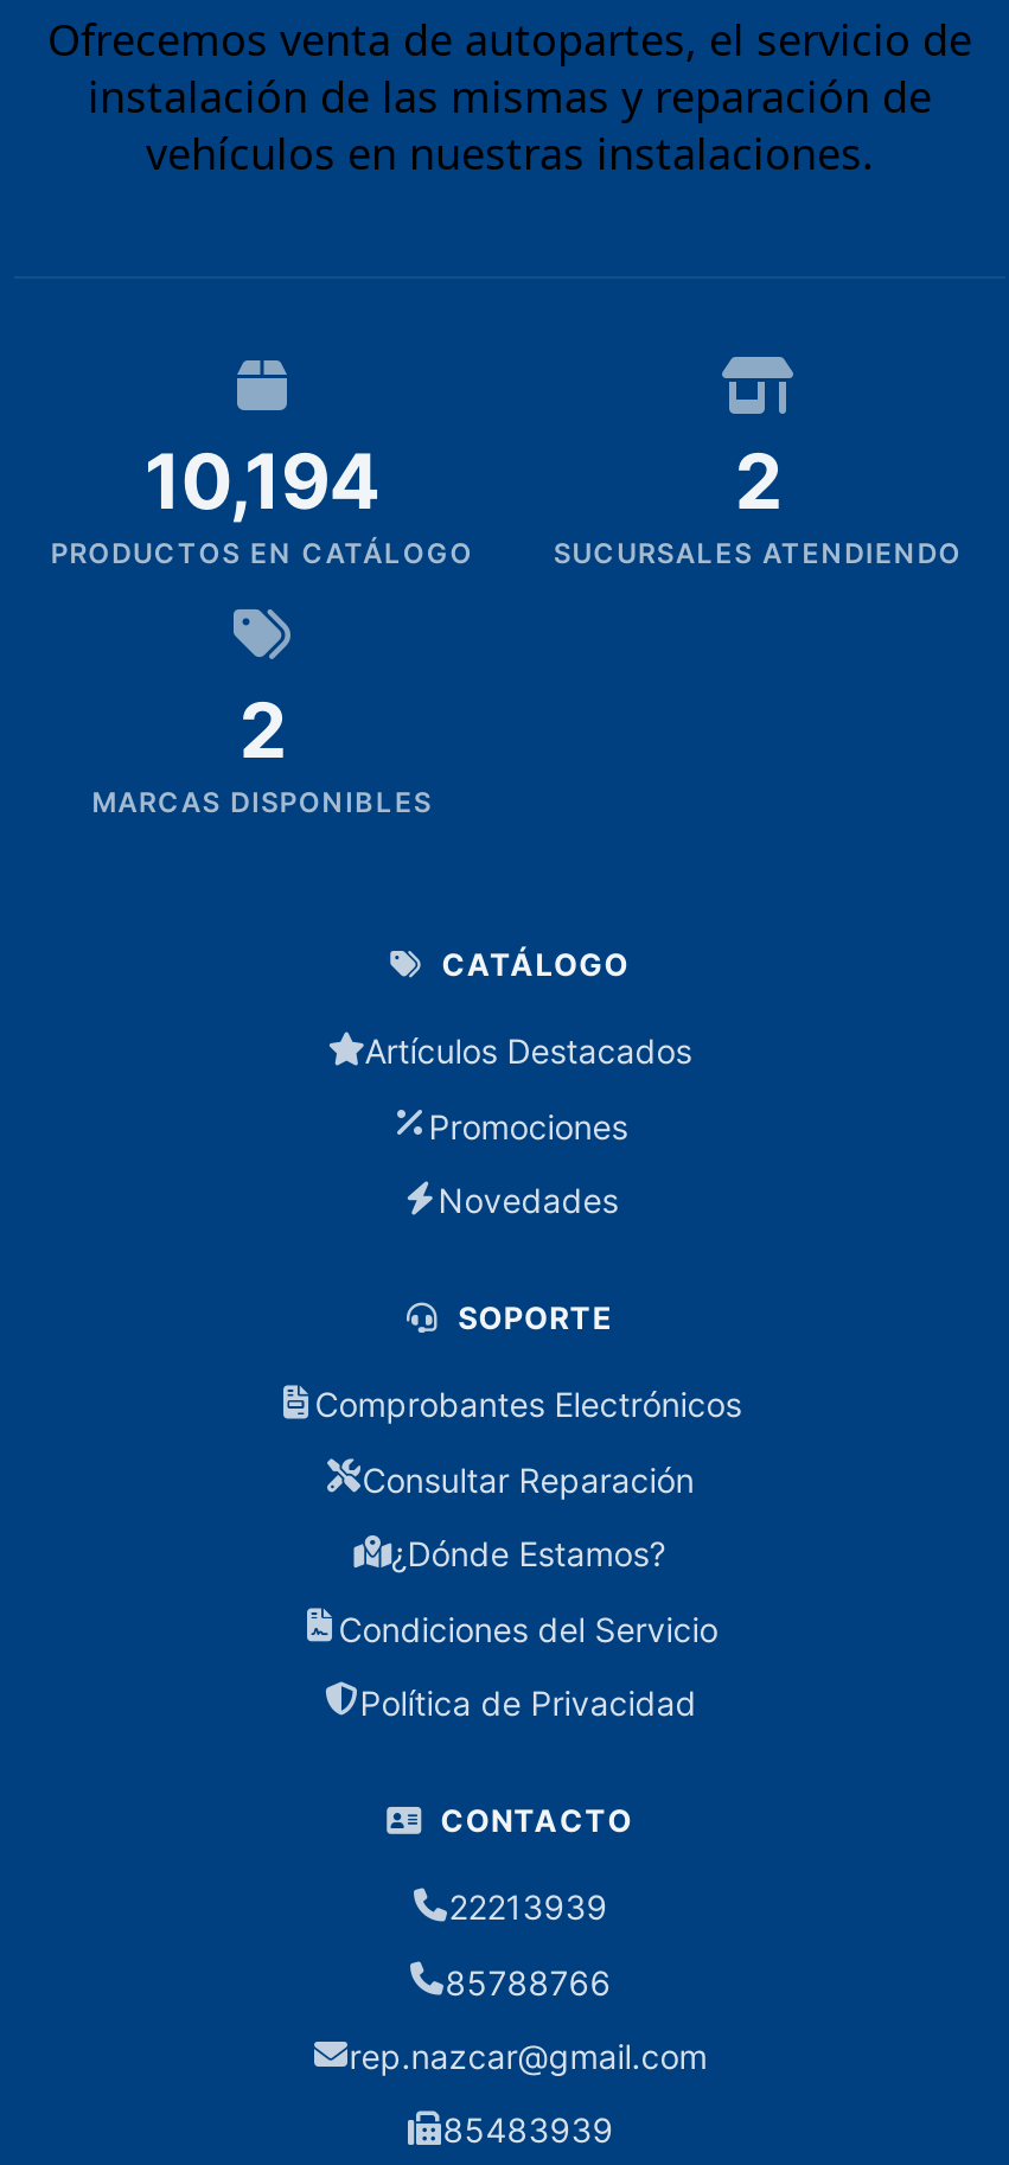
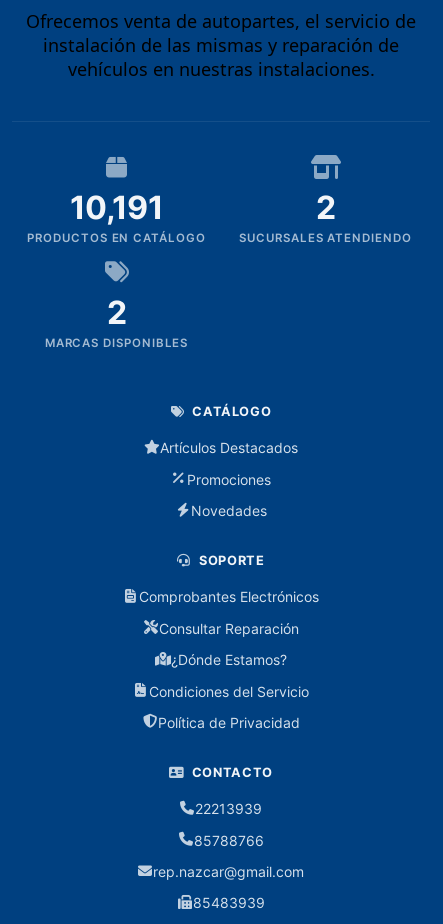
[144,436,380,529] 10,194 -> [70,188,163,227] 10,191

